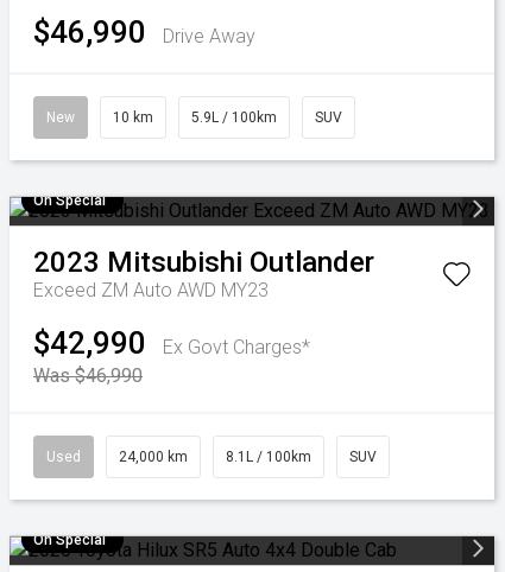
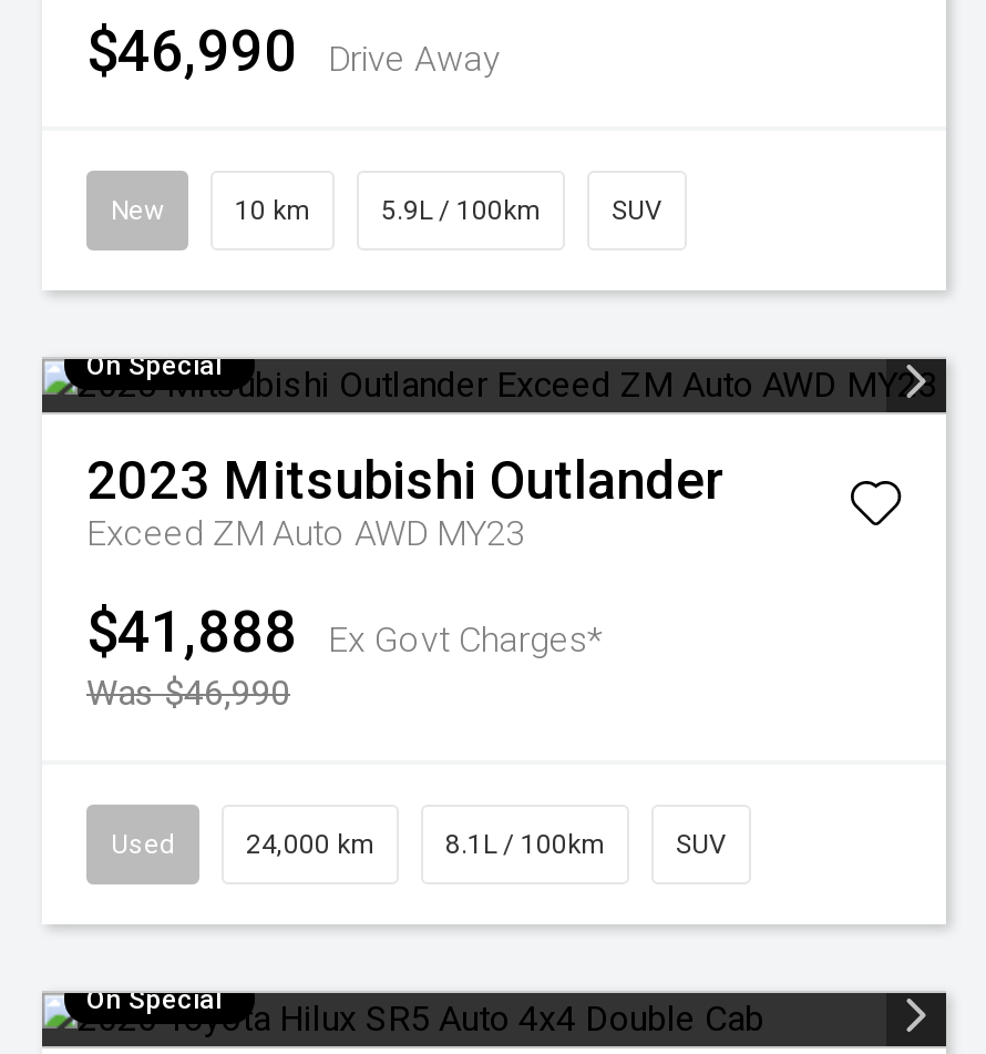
[33,325,310,361] $42,990 Ex Govt Charges* -> [86,598,603,665] $41,888 Ex Govt Charges*

